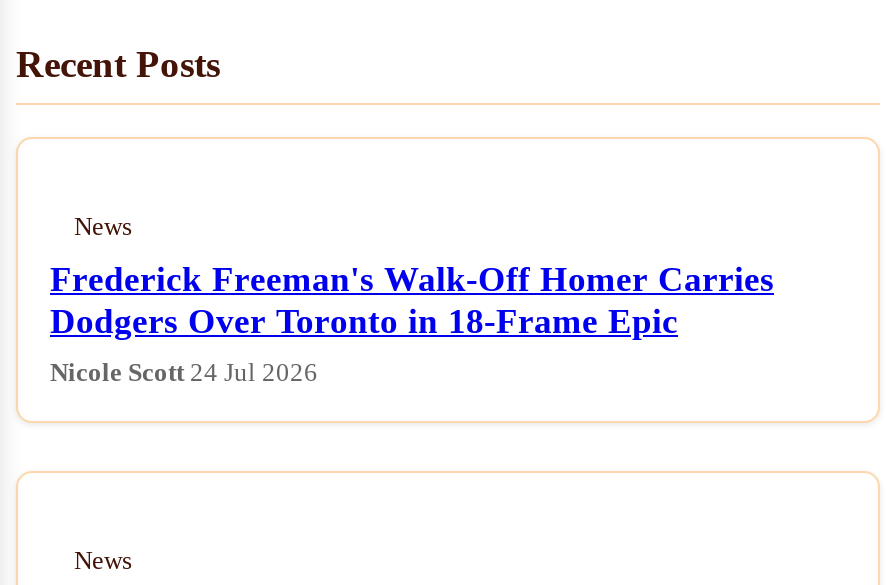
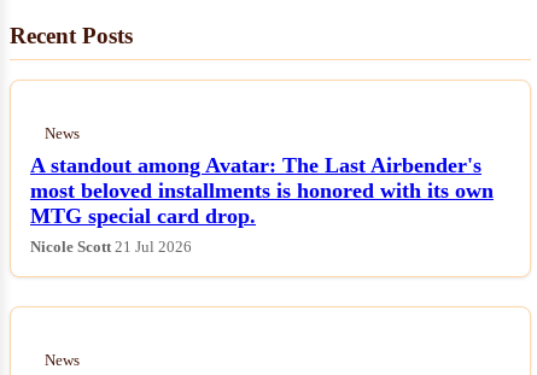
[50,259,774,387] Frederick Freeman's Walk-Off Homer Carries | Dodgers Over Toronto in 18-Frame Epic | Nicole Scott 24 Jul 2026 -> [30,153,494,256] A standout among Avatar: The Last Airbender's | most beloved installments is honored with its own | MTG special card drop. | Nicole Scott 21 Jul 2026

